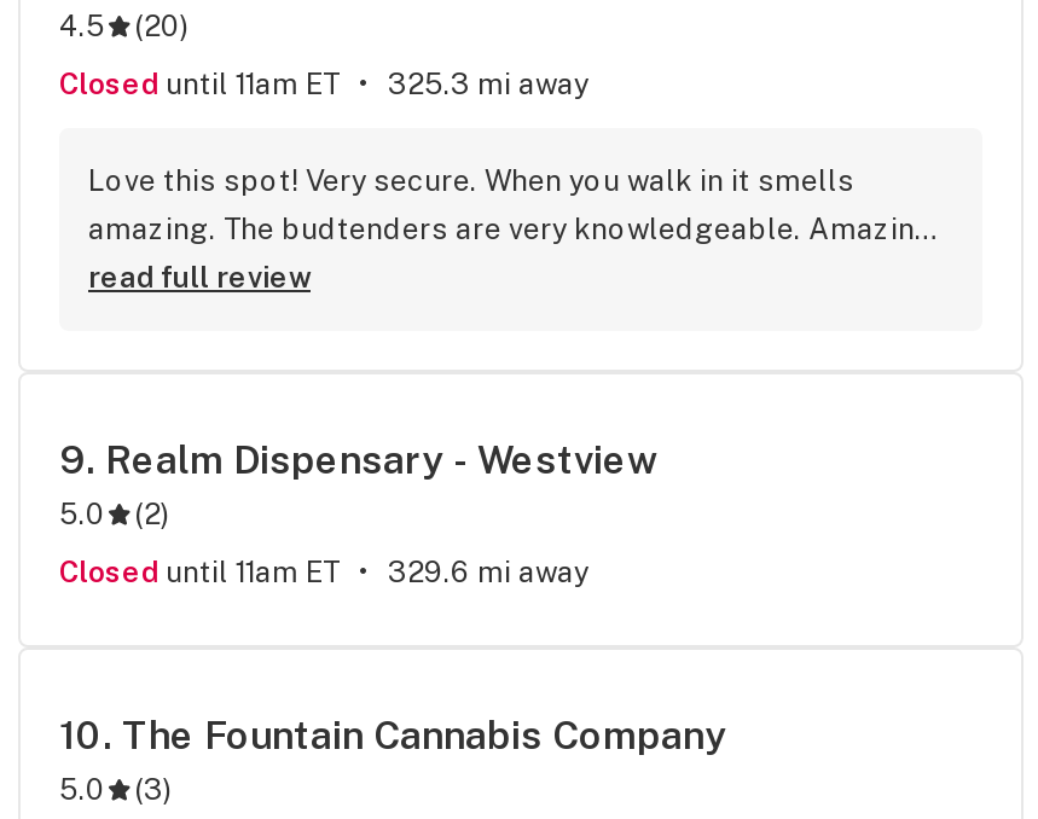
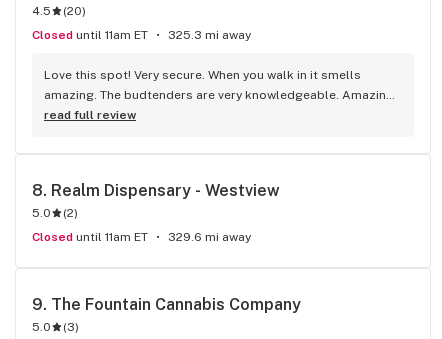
[59,437,659,483] 9. Realm Dispensary - Westview -> [32,181,280,200] 8. Realm Dispensary - Westview
[59,713,726,759] 10. The Fountain Cannabis Company -> [32,295,301,314] 9. The Fountain Cannabis Company

